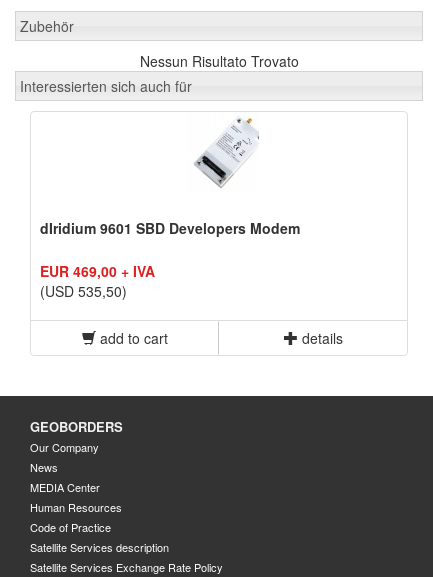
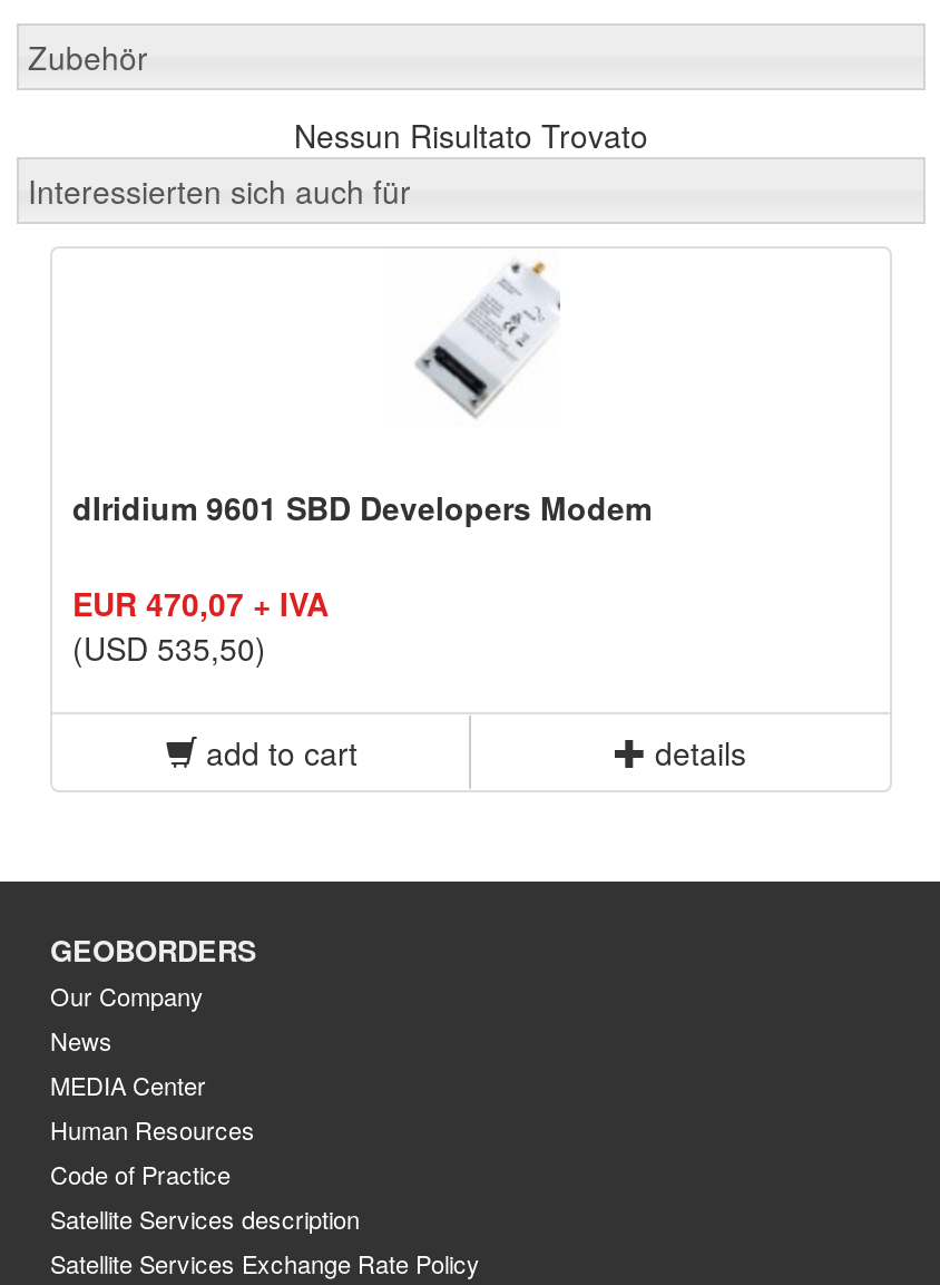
[40,261,155,281] EUR 469,00 + IVA -> [72,580,329,625] EUR 470,07 + IVA

